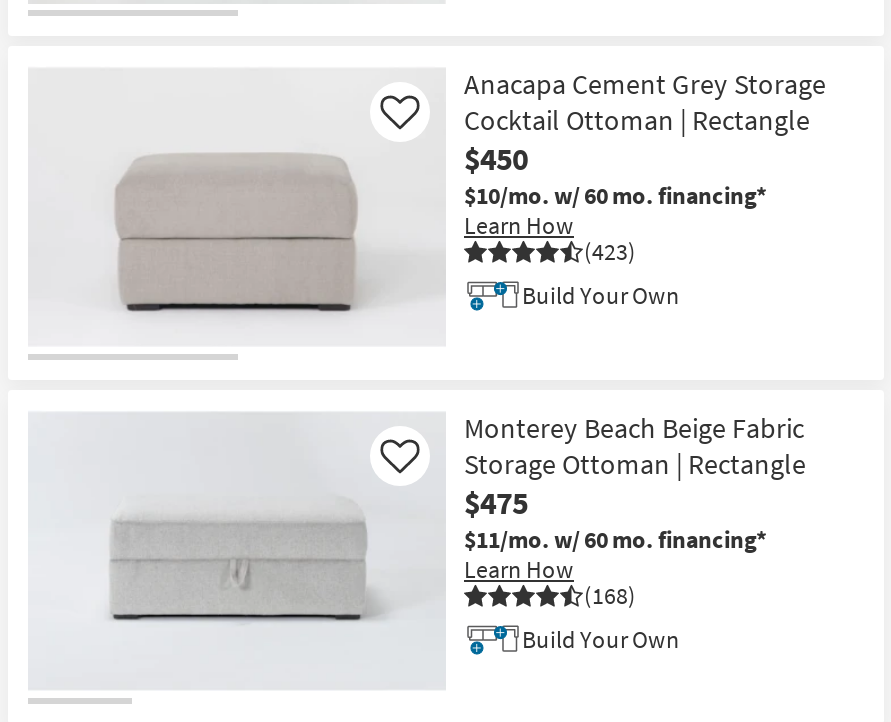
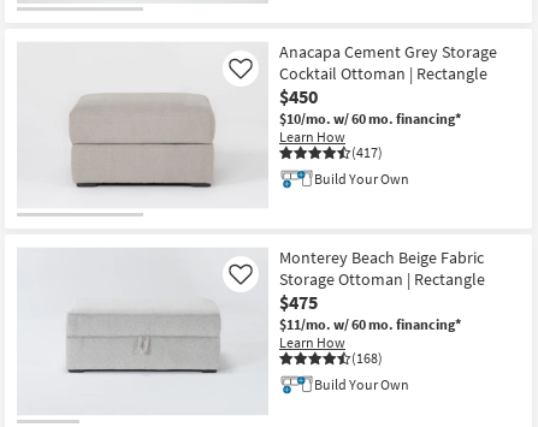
[584,237,636,267] (423) -> [351,143,383,161] (417)

